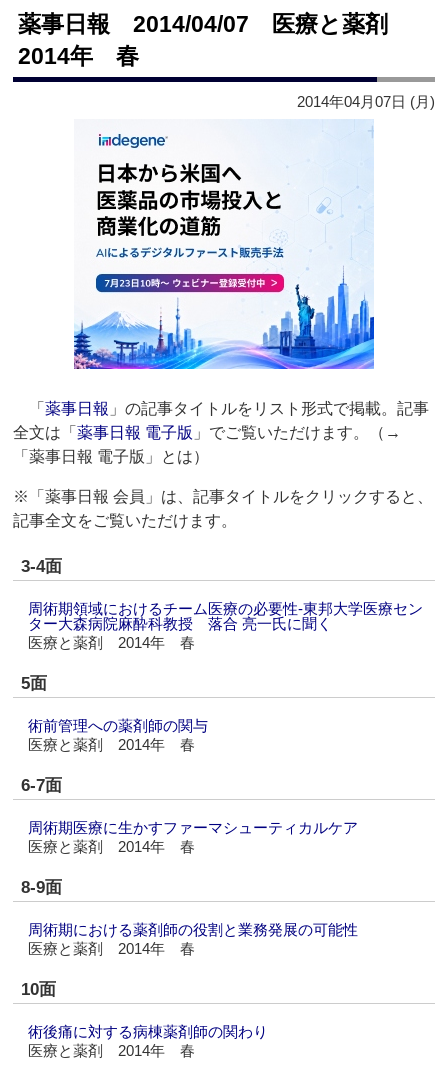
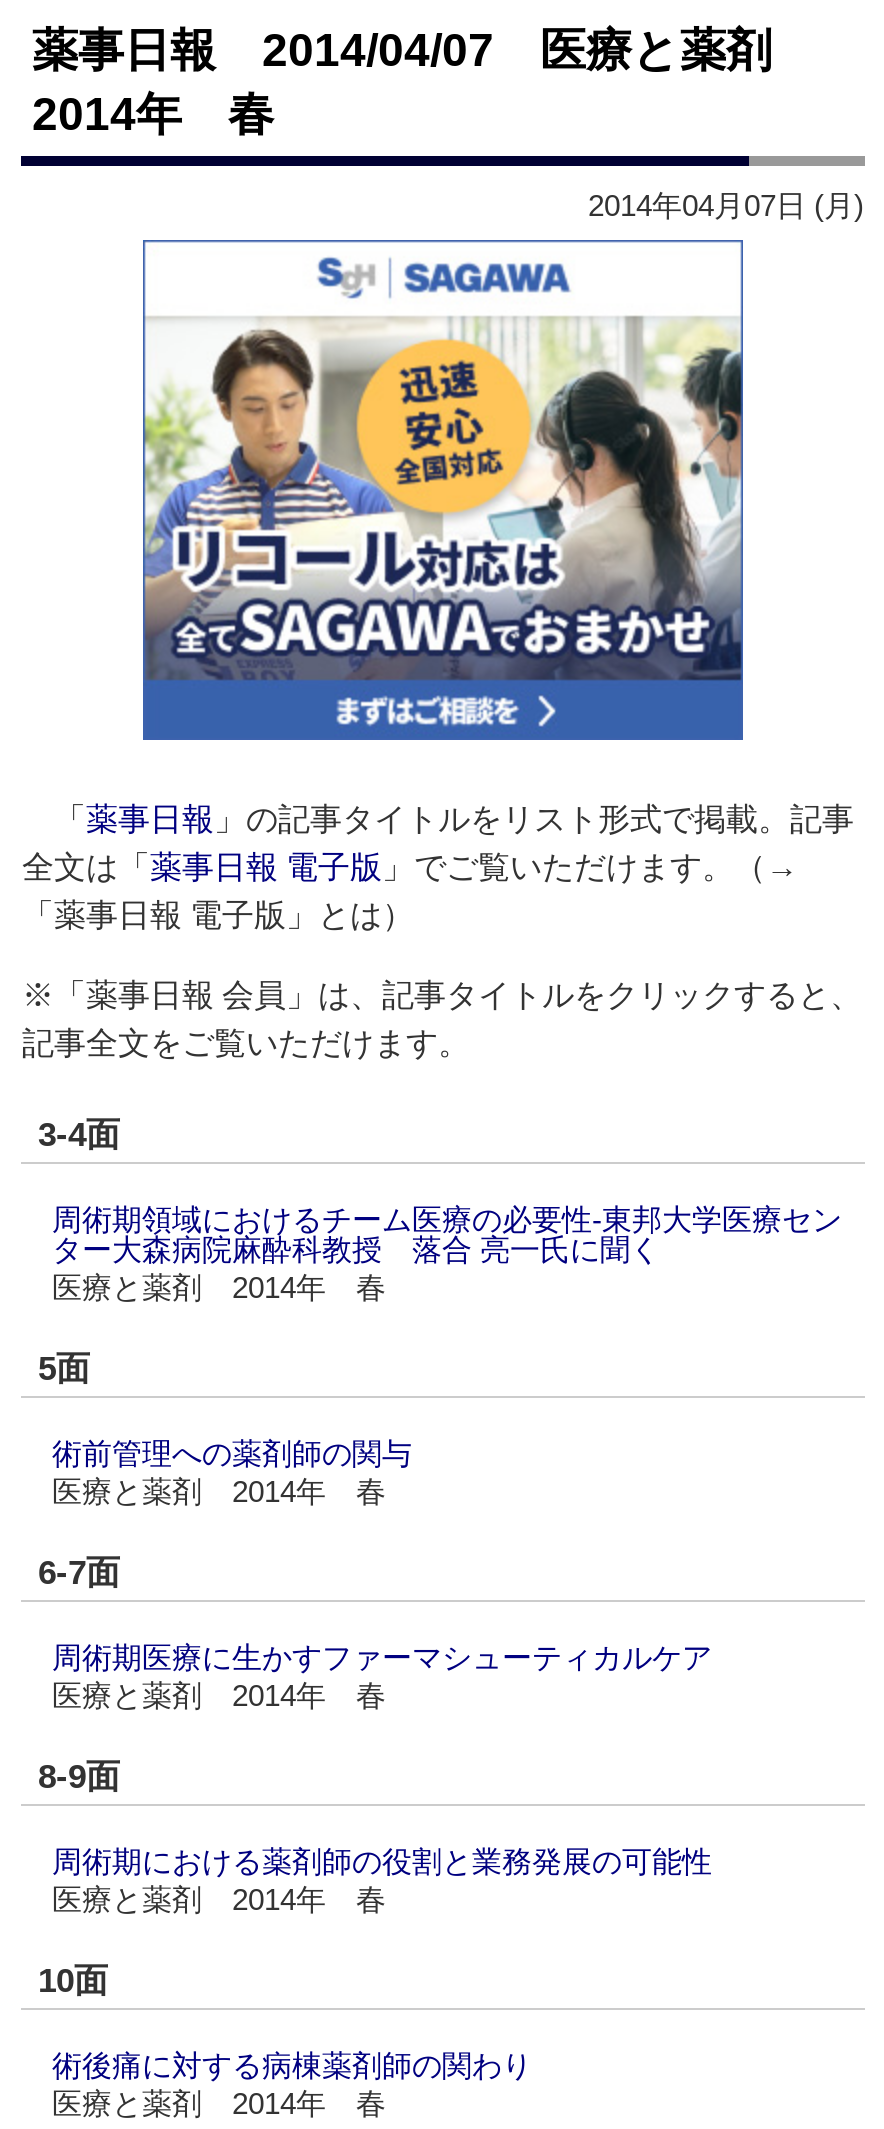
[73,119,374,370] [image] -> [141,238,745,742] [image]

